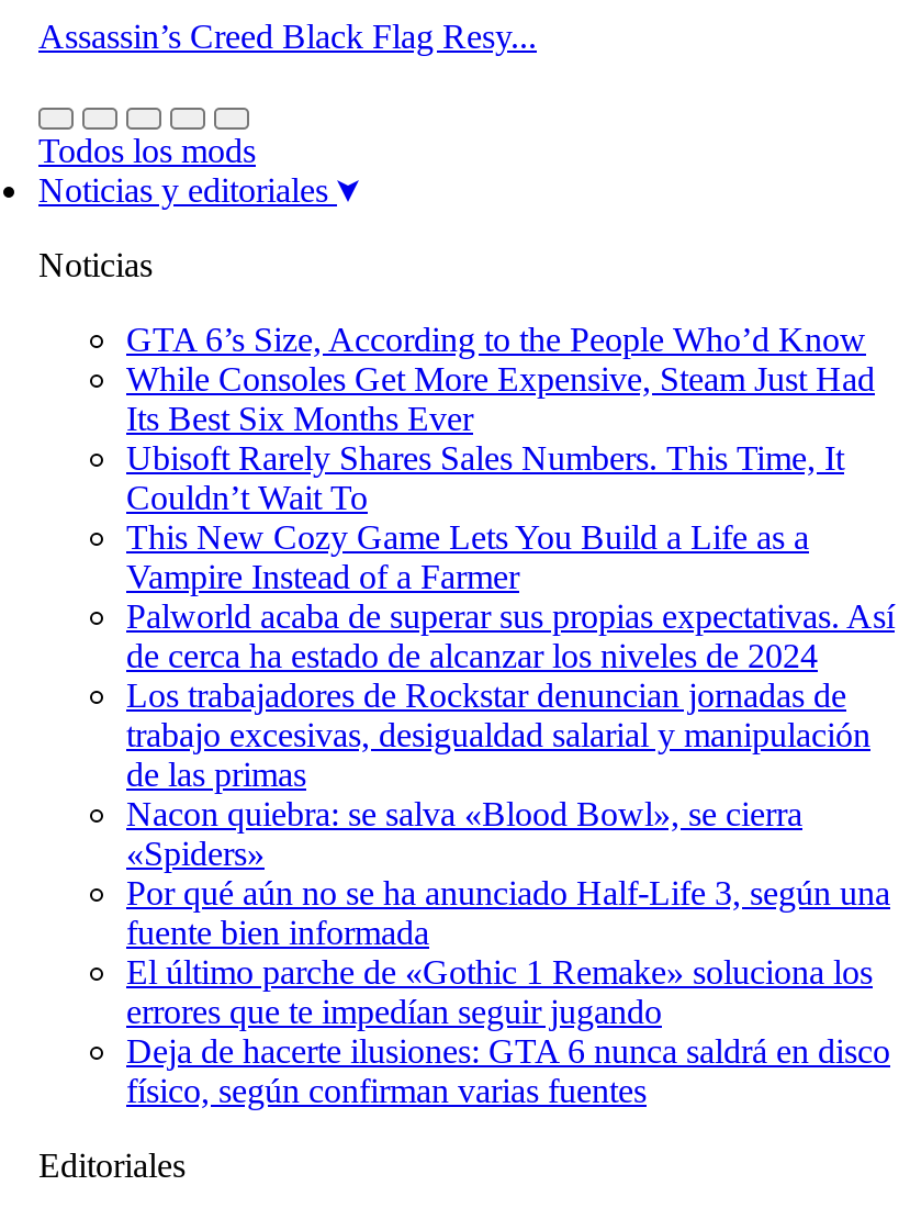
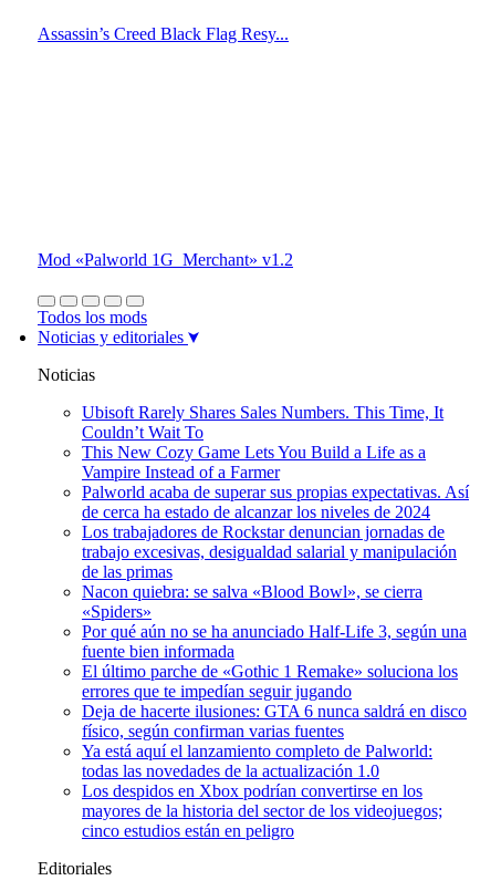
none -> [38,250,293,269] Mod «Palworld 1G_Merchant» v1.2
[126,321,875,437] GTA 6’s Size, According to the People Who’d Know | While Consoles Get More Expensive, Steam Just Had | Its Best Six Months Ever -> none
none -> [82,742,442,840] Ya está aquí el lanzamiento completo de Palworld: | todas las novedades de la actualización 1.0 | Los despidos en Xbox podrían convertirse en los | mayores de la historia del sector de los videojuegos; | cinco estudios están en peligro

